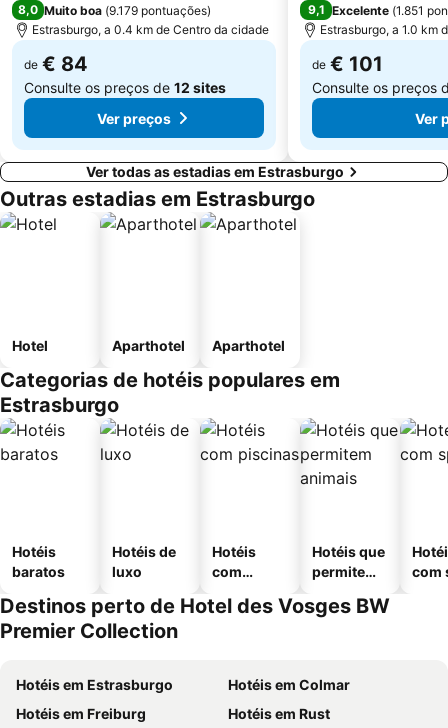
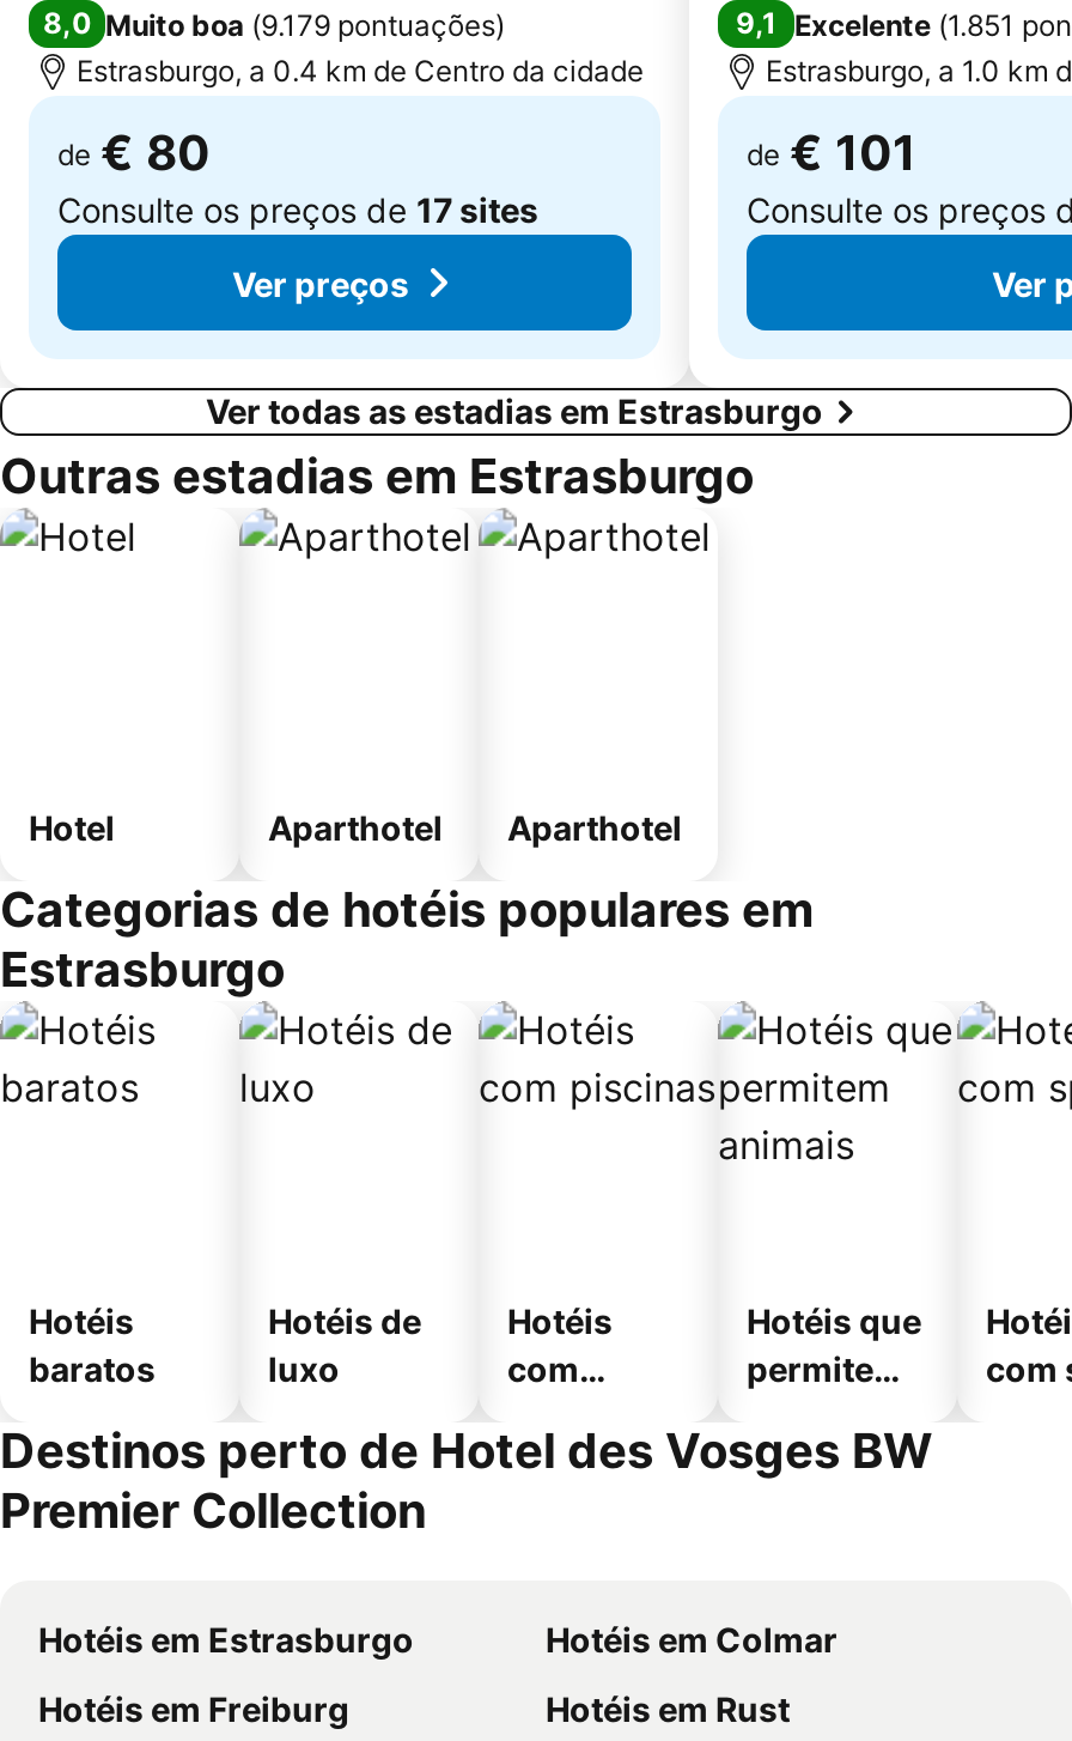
[24,52,88,76] de € 84 -> [57,125,211,182] de € 80
[24,79,226,96] Consulte os preços de 12 sites -> [57,189,538,230] Consulte os preços de 17 sites

